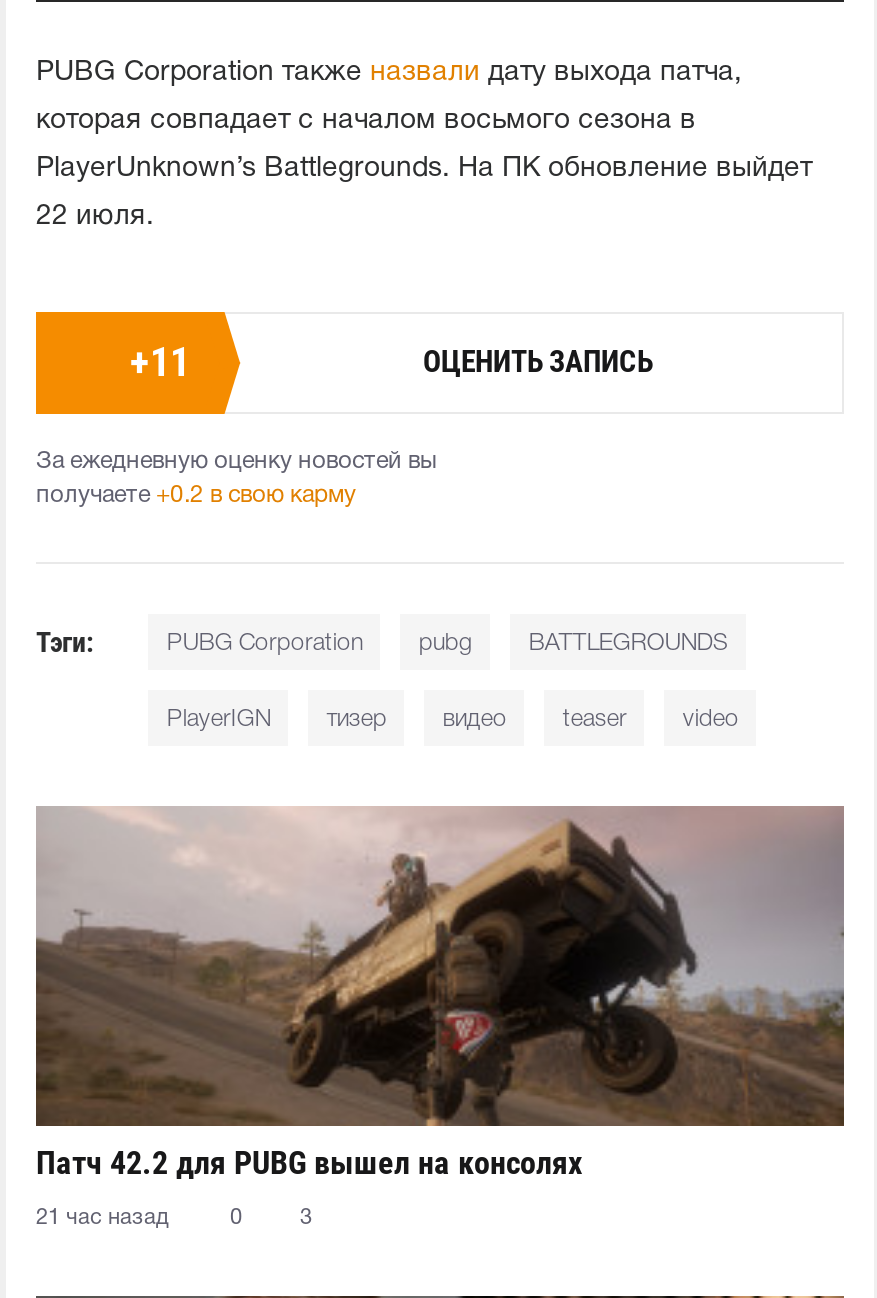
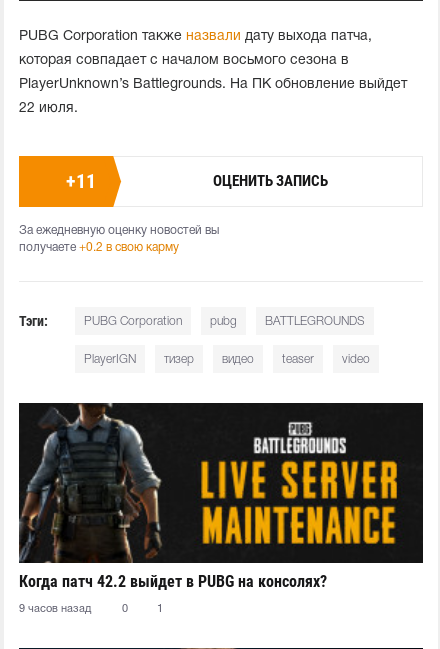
[36,806,844,1181] [image] | Патч 42.2 для PUBG вышел на консолях -> [19,402,423,591] [image] | Когда патч 42.2 выйдет в PUBG на консолях?
[36,1207,168,1227] 21 час назад -> [19,604,91,614] 9 часов назад
[300,1207,312,1227] 3 -> [157,604,163,614] 1

